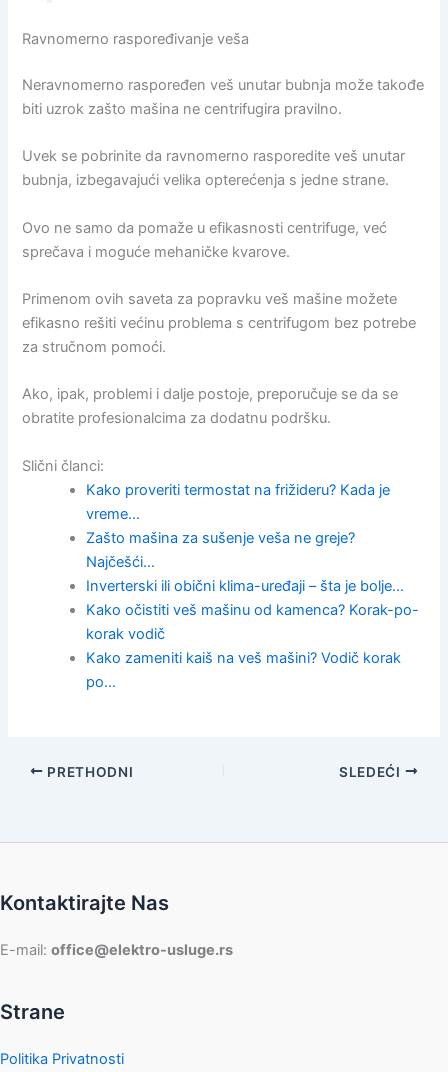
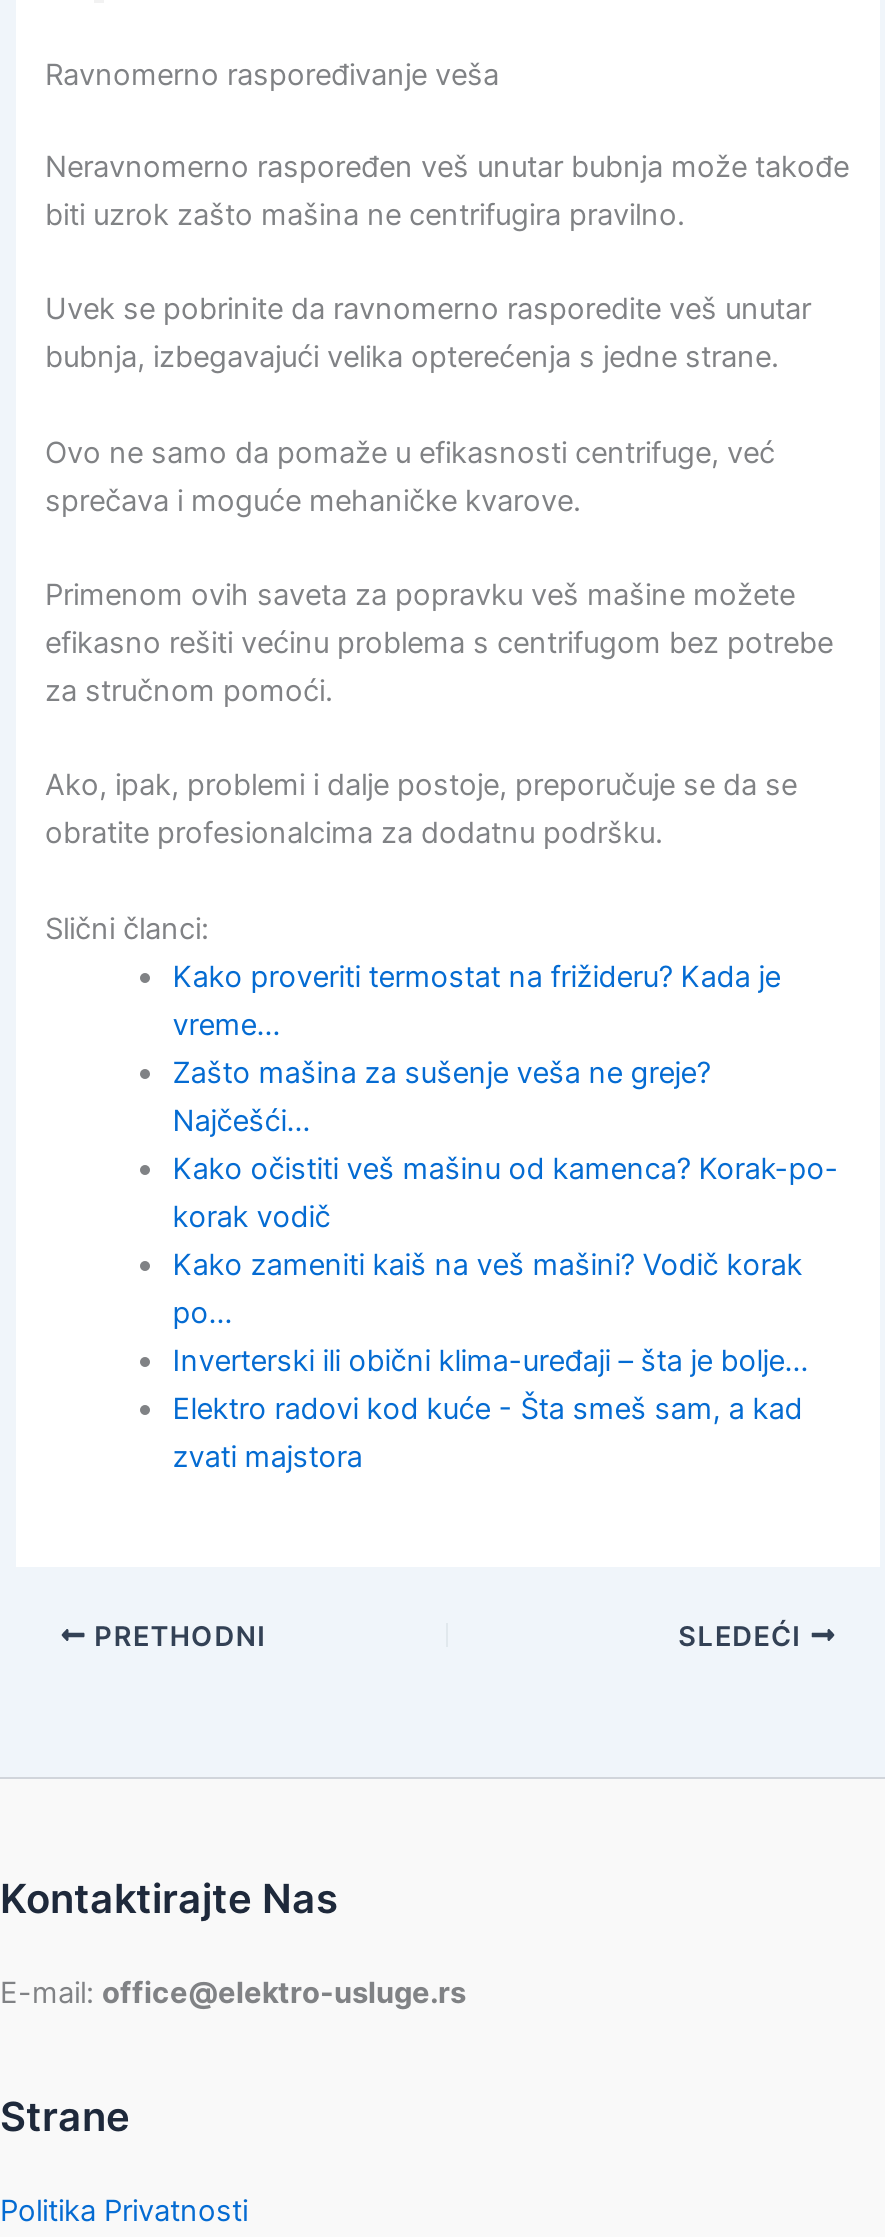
moved [86,577,404,595] -> [172,1342,808,1378]: Inverterski ili obični klima-uređaji – šta je bolje…
moved [86,601,419,691] -> [172,1150,838,1330]: Kako očistiti veš mašinu od kamenca? Korak-po- | korak vodič | Kako zameniti kaiš na veš mašini? Vodič korak | po…
none -> [172,1390,802,1474] Elektro radovi kod kuće - Šta smeš sam, a kad | zvati majstora

